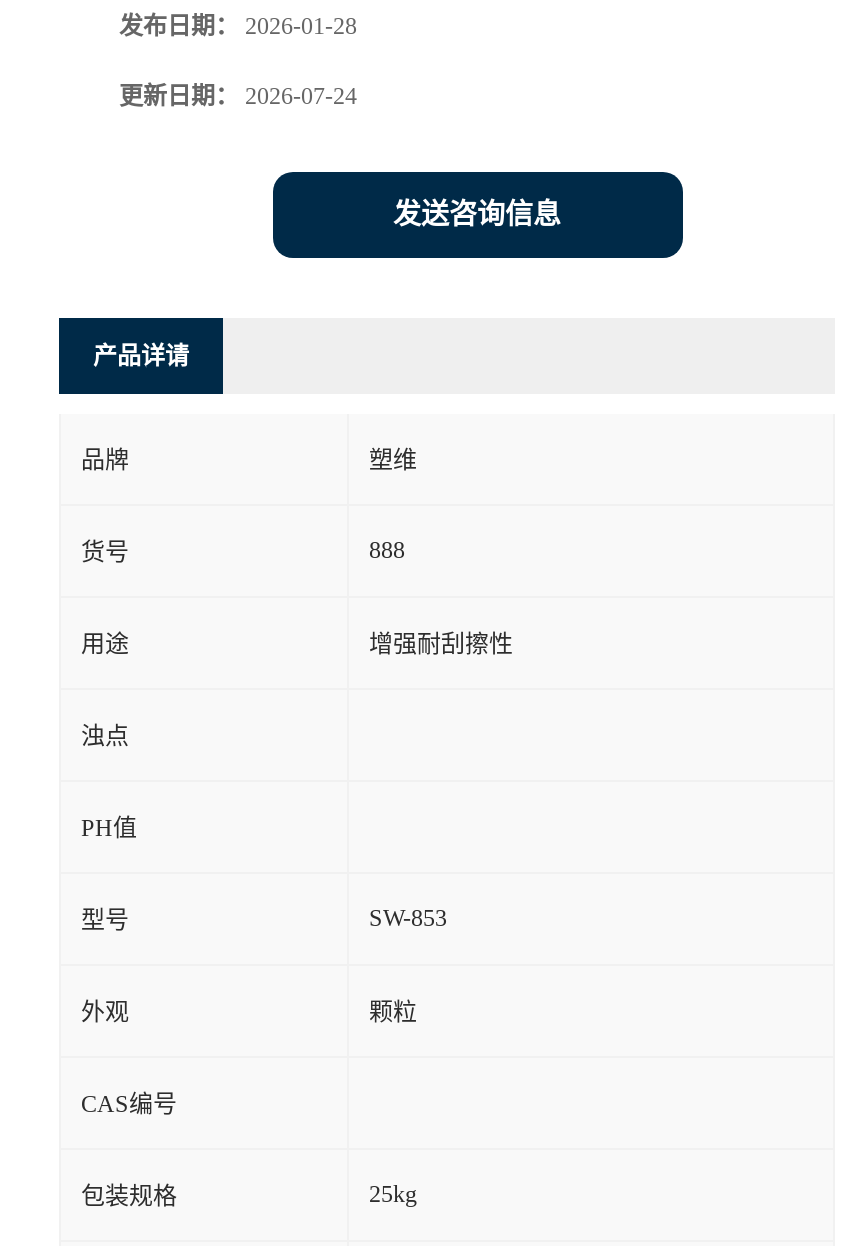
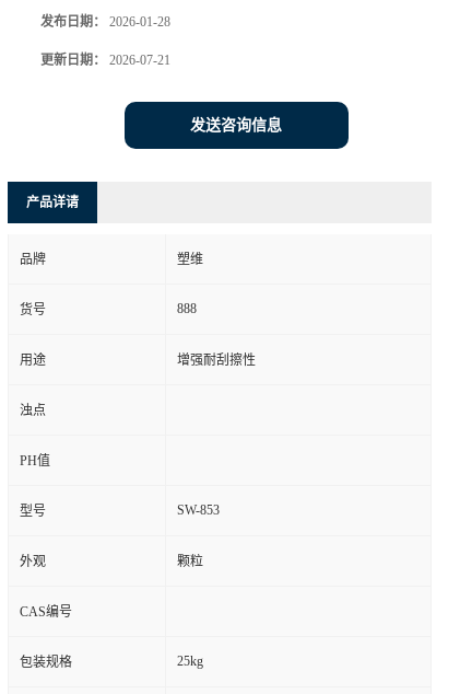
[119,81,357,109] 更新日期：2026-07-24 -> [40,52,170,68] 更新日期：2026-07-21

